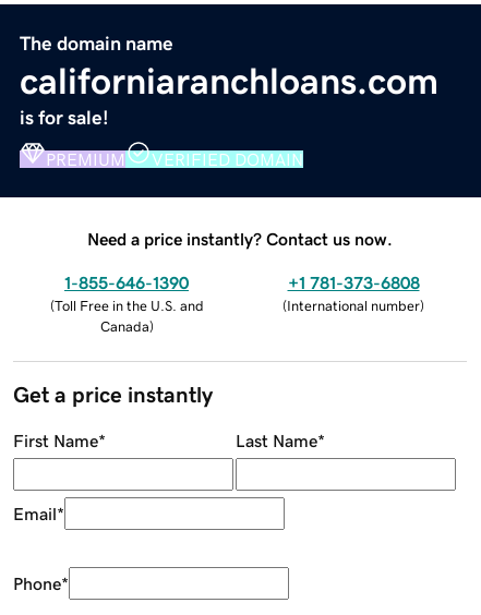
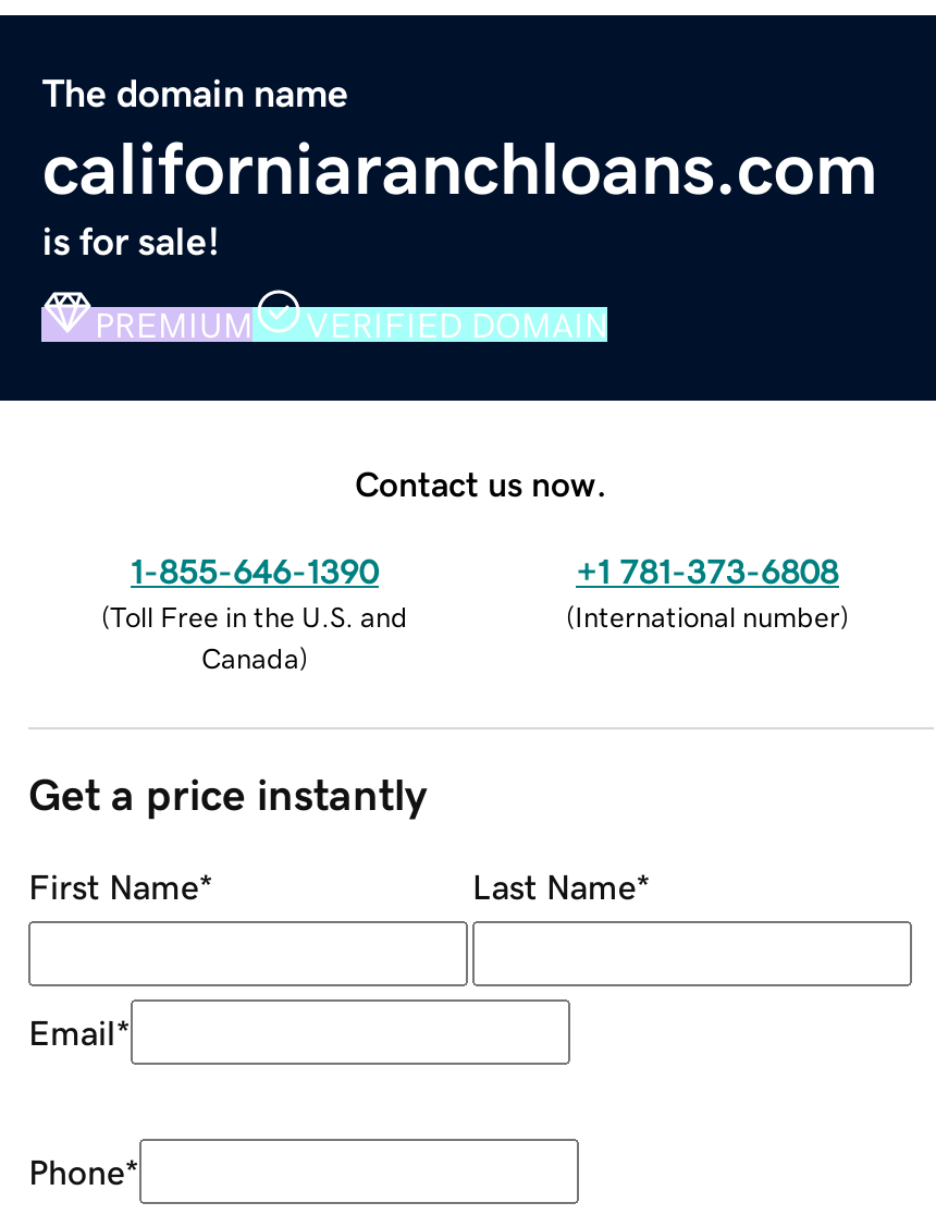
[87,230,393,247] Need a price instantly? Contact us now. -> [355,465,607,500] Contact us now.

